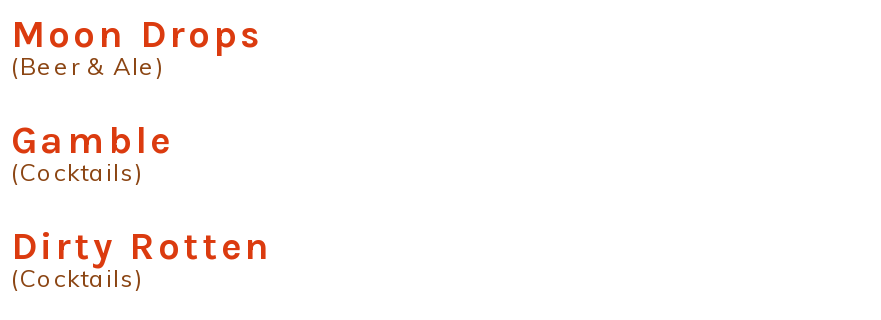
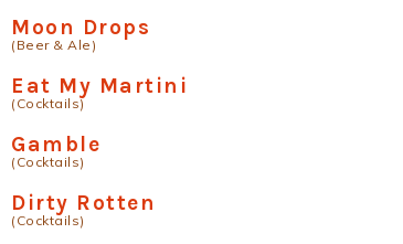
none -> [11,73,188,112] Eat My Martini | (Cocktails)

